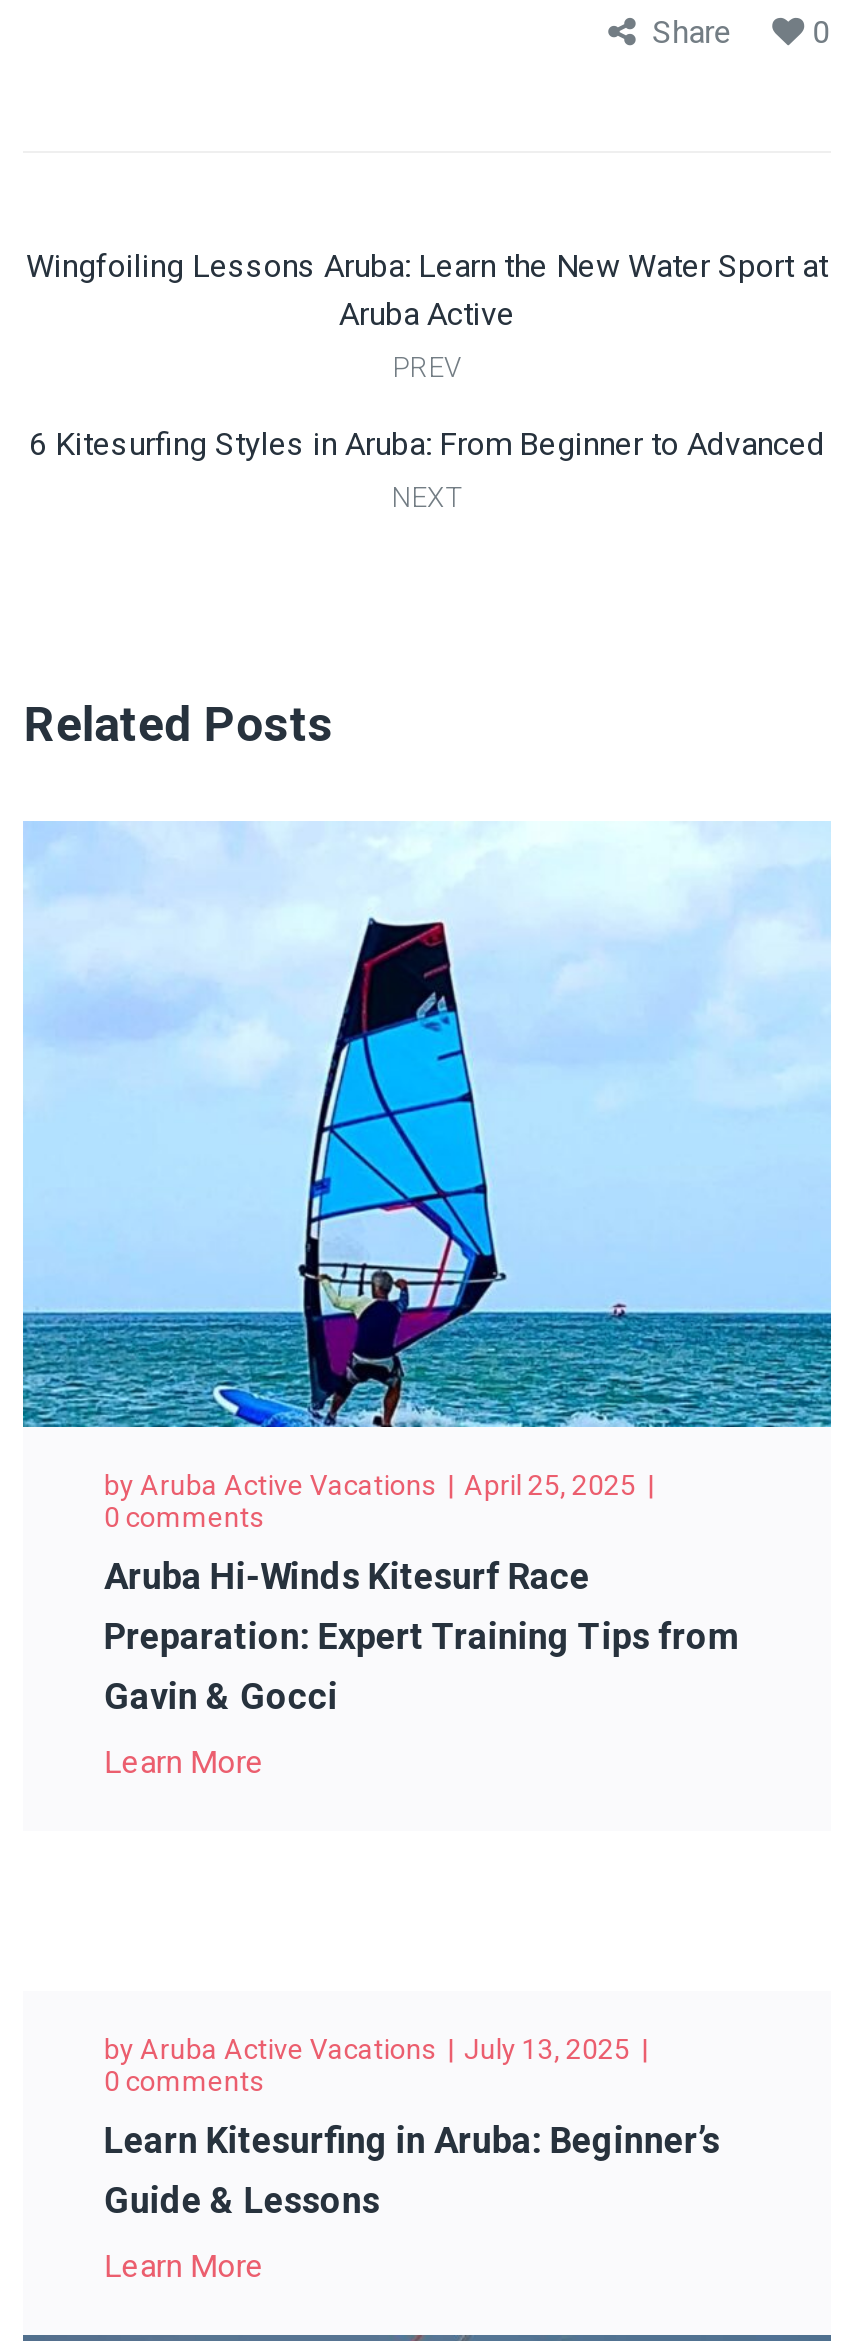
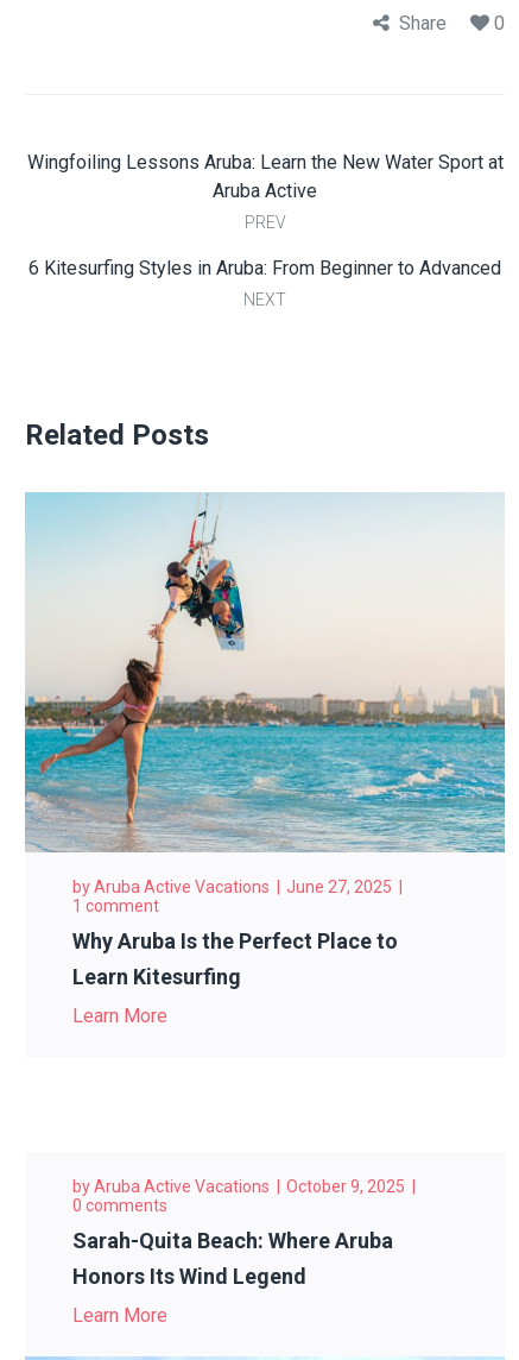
[21,825,831,1533] [image] | April 25, 2025 | 0 comments -> [24,492,506,915] [image] | June 27, 2025 | 1 comment
[104,1555,740,1717] Aruba Hi-Winds Kitesurf Race | Preparation: Expert Training Tips from | Gavin & Gocci -> [73,928,398,989] Why Aruba Is the Perfect Place to | Learn Kitesurfing
[104,2033,630,2065] by Aruba Active Vacations July 13, 2025 -> [73,1177,405,1196] by Aruba Active Vacations October 9, 2025
[104,2119,720,2221] Learn Kitesurfing in Aruba: Beginner’s | Guide & Lessons -> [73,1228,394,1288] Sarah-Quita Beach: Where Aruba | Honors Its Wind Legend

